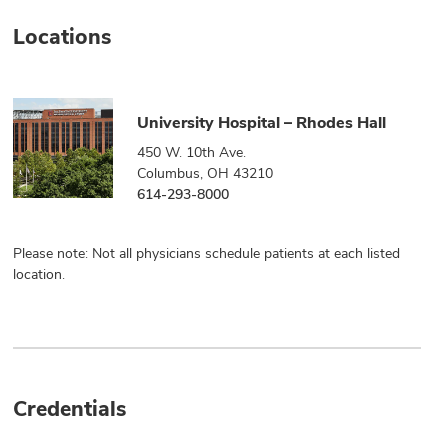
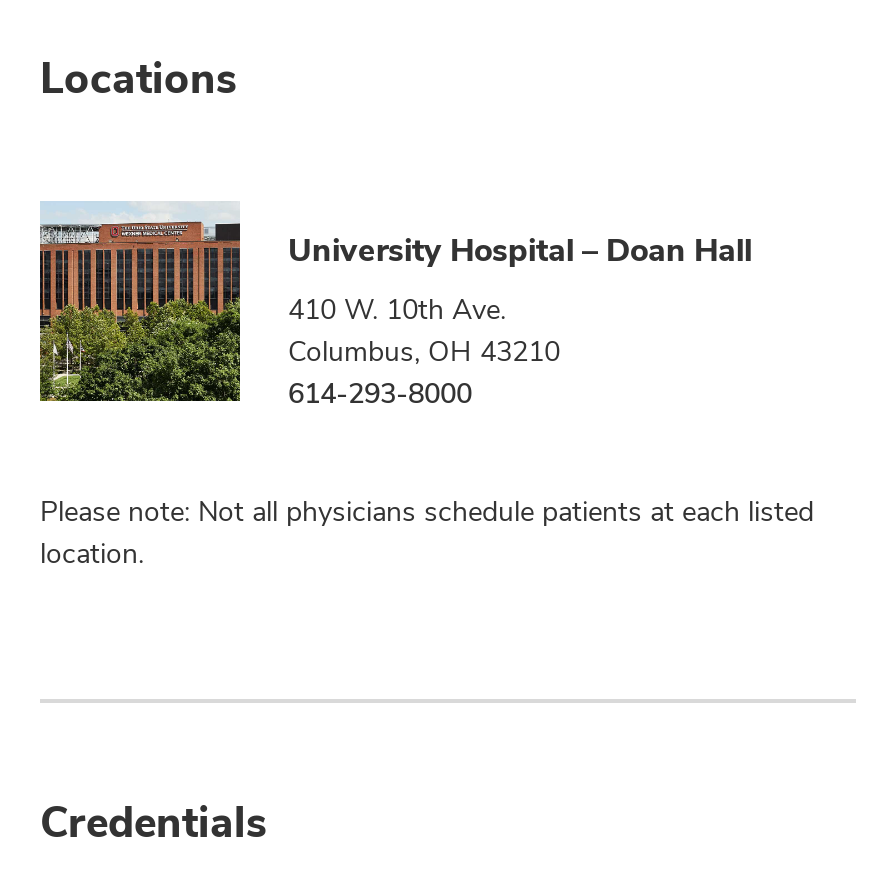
[137,112,386,133] University Hospital – Rhodes Hall -> [288,229,752,271] University Hospital – Doan Hall
[137,143,246,161] 450 W. 10th Ave. -> [288,291,506,327] 410 W. 10th Ave.

